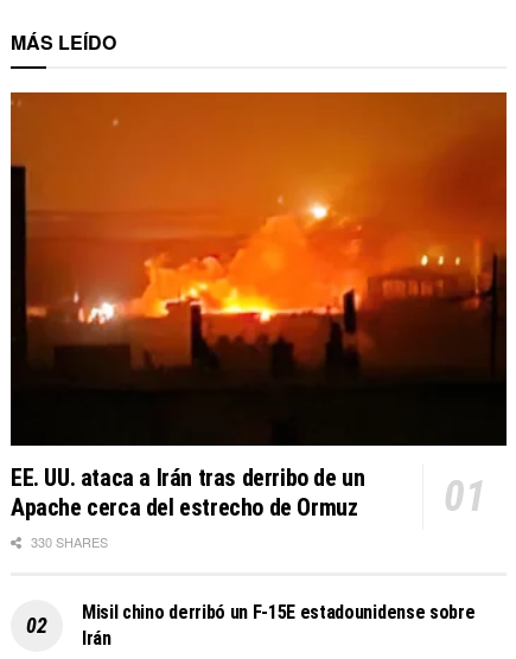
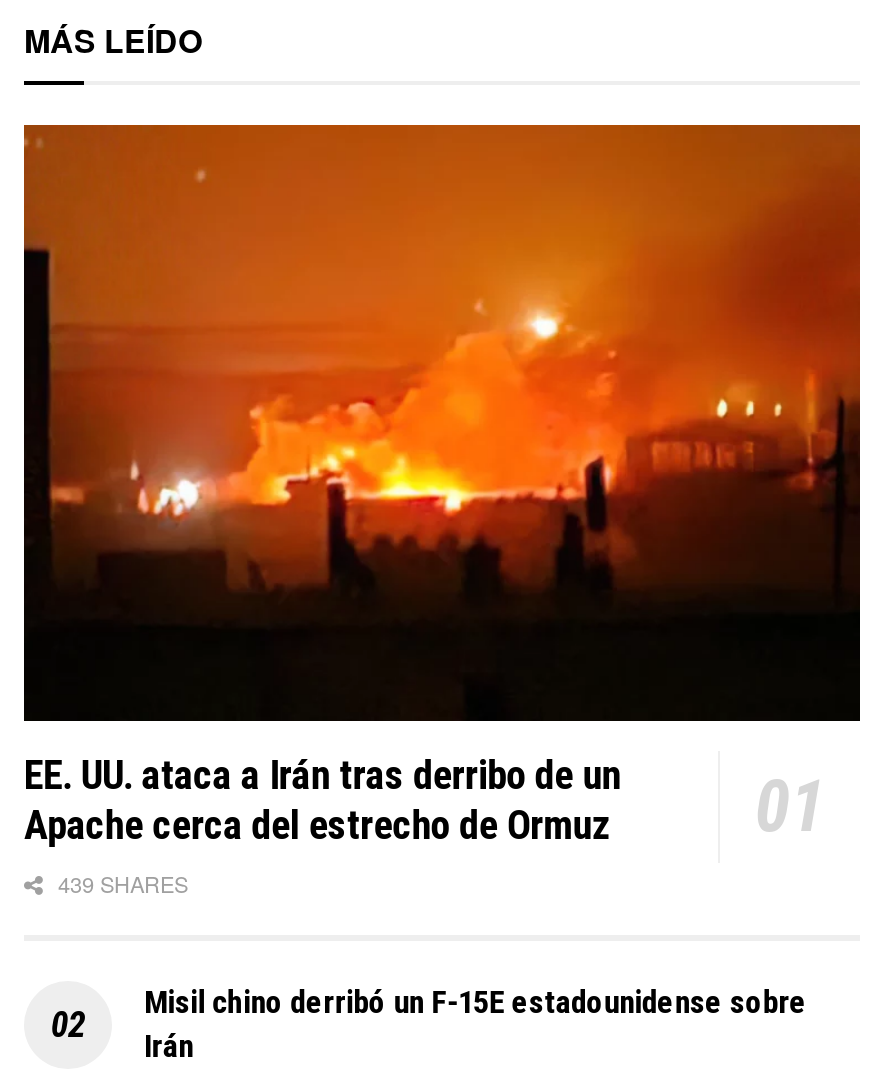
[27,533,108,552] 330 SHARES -> [52,868,188,900] 439 SHARES

